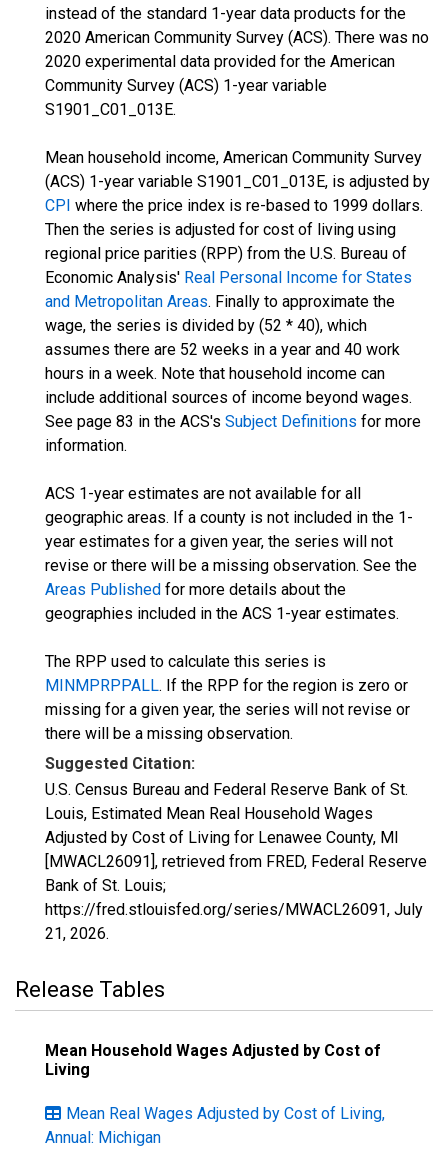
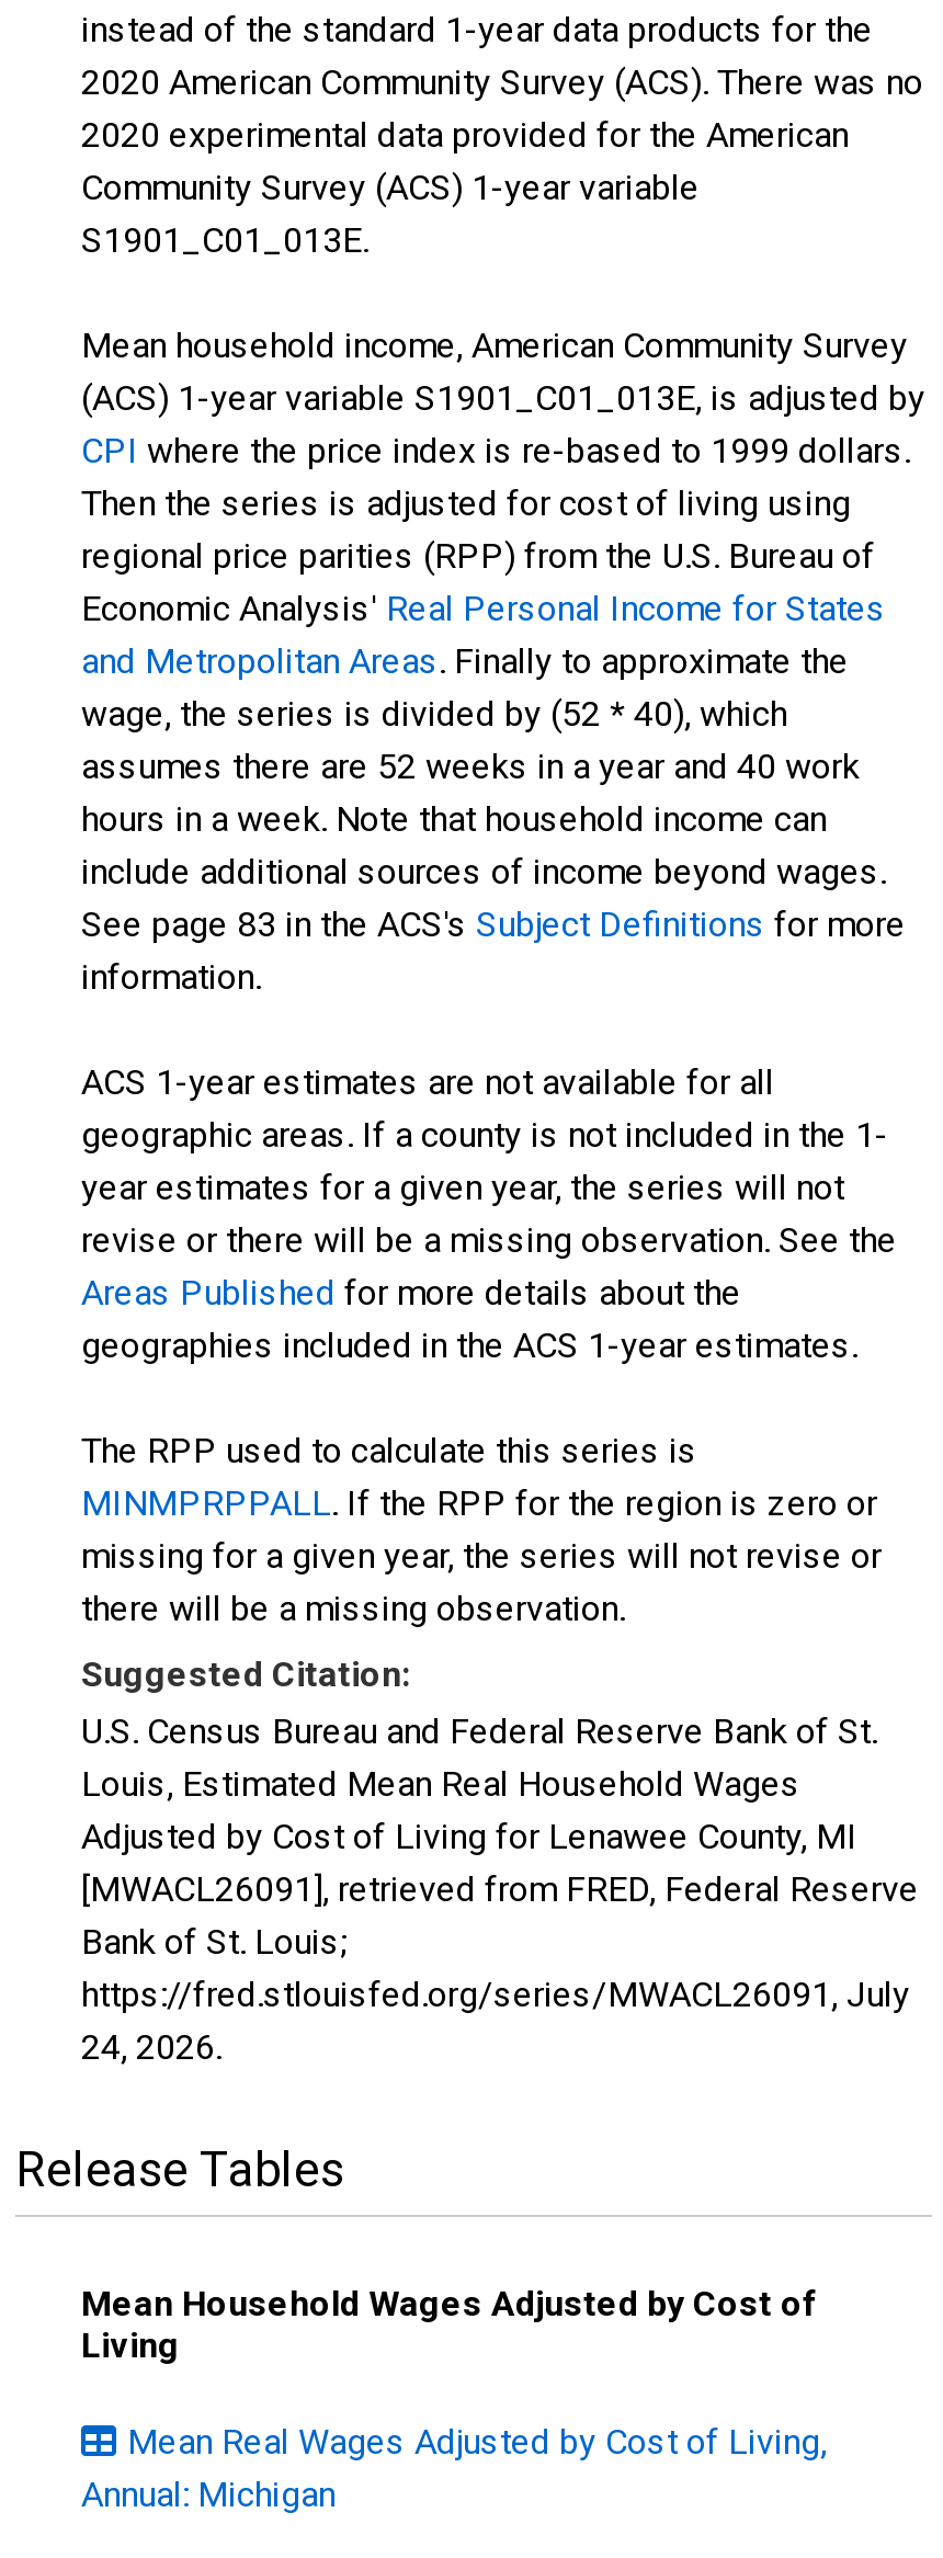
[45,924,109,943] 21, 2026. -> [81,2026,221,2068] 24, 2026.

